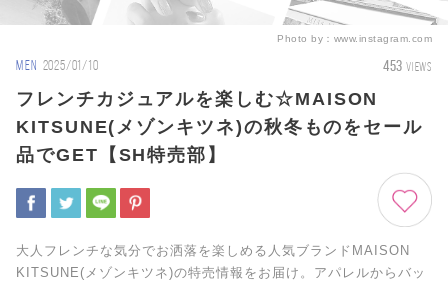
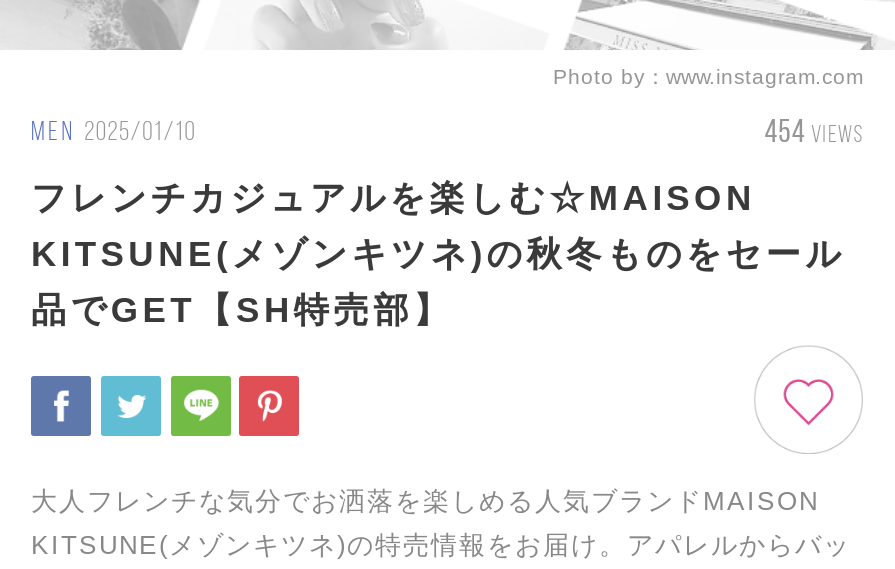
[383,57,432,74] 453 VIEWS -> [765,114,863,148] 454 VIEWS

